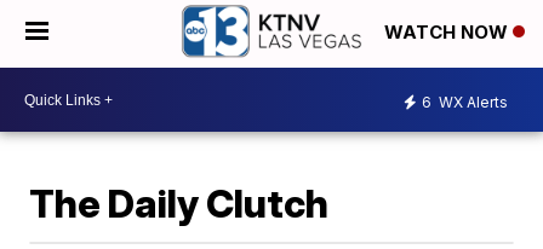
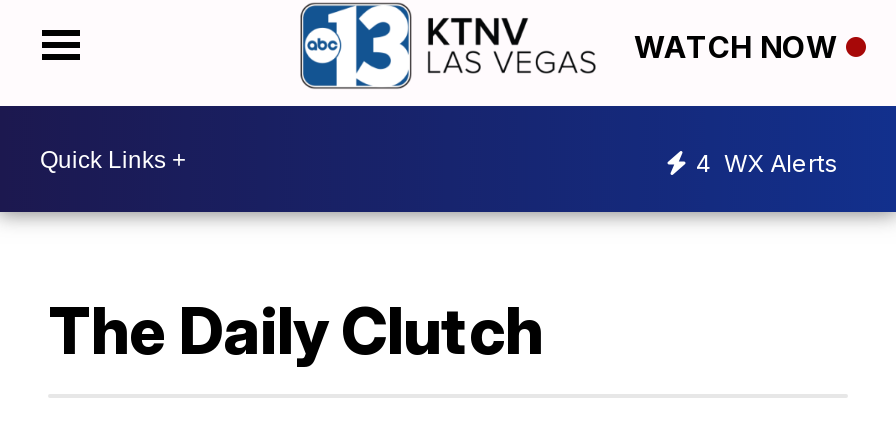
[422,92,508,111] 6 WX Alerts -> [696,147,838,177] 4 WX Alerts

